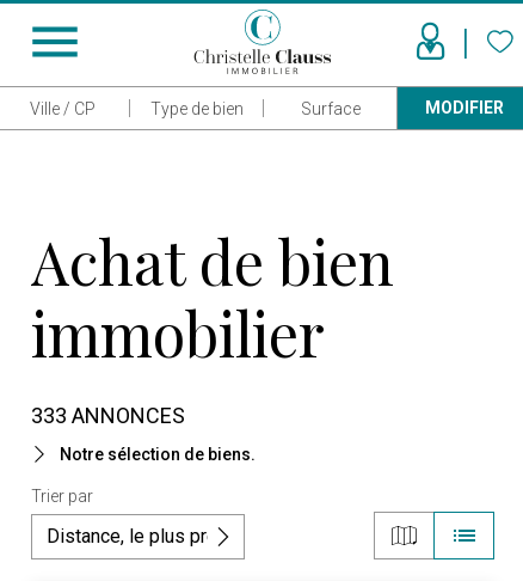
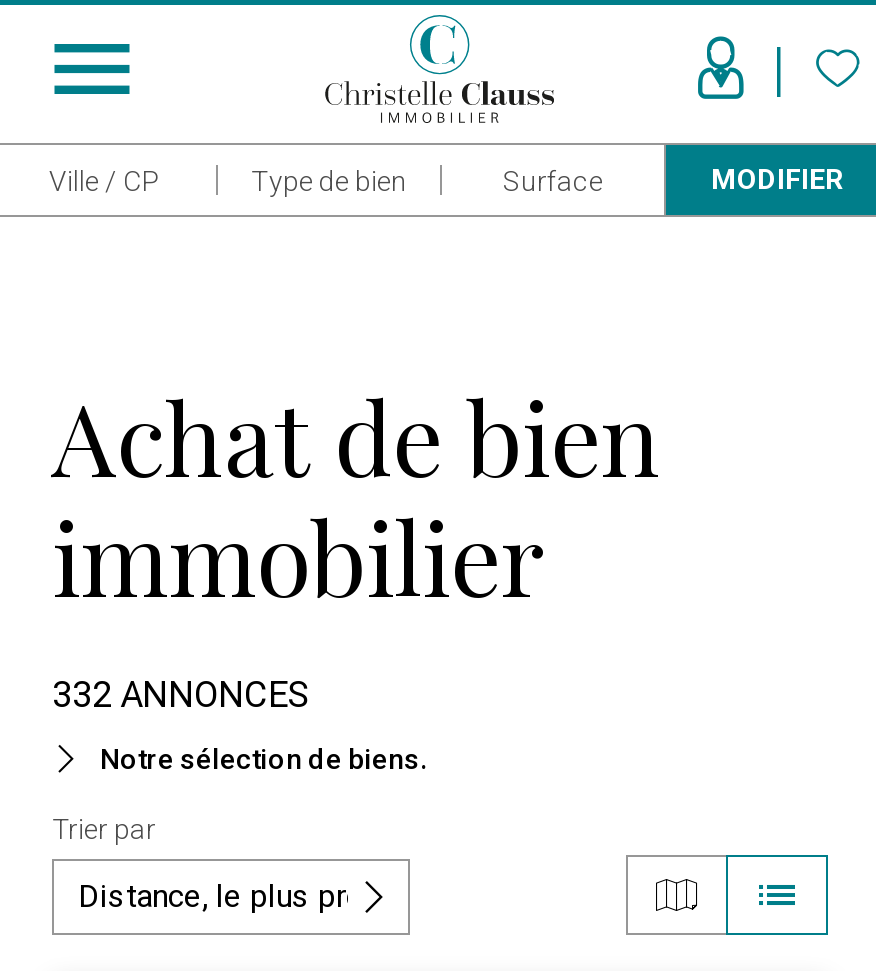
[31,403,185,428] 333 ANNONCES -> [52,673,310,715] 332 ANNONCES

